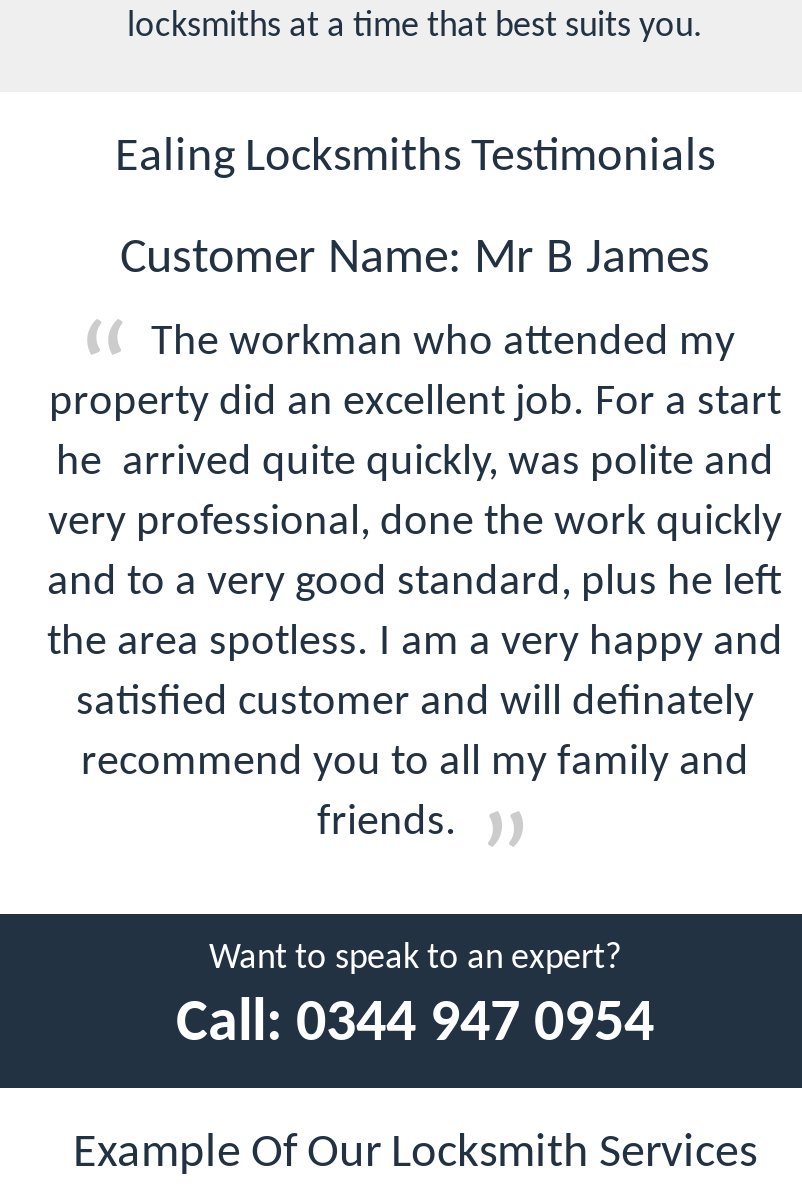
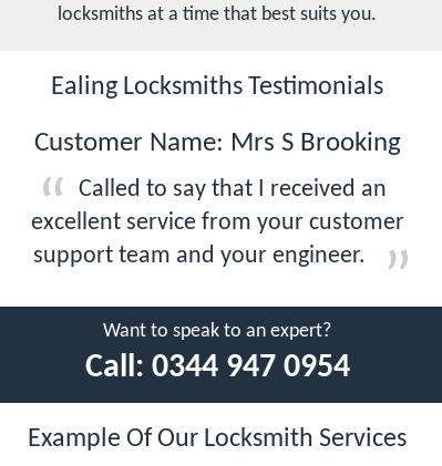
[120,233,710,283] Customer Name: Mr B James -> [34,129,400,157] Customer Name: Mrs S Brooking
[47,319,783,845] The workman who attended my | property did an excellent job. For a start | he arrived quite quickly, was polite and | very professional, done the work quickly | and to a very good standard, plus he left | the area spotless. I am a very happy and | satisfied customer and will definately | recommend you to all my family and | friends. -> [30,177,404,268] Called to say that I received an | excellent service from your customer | support team and your engineer.

